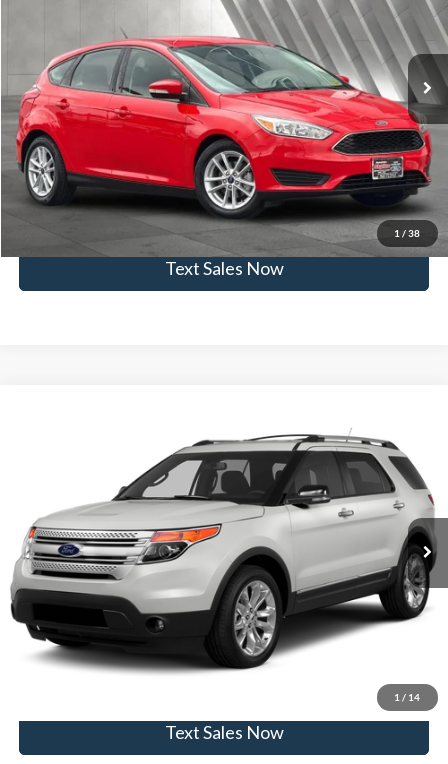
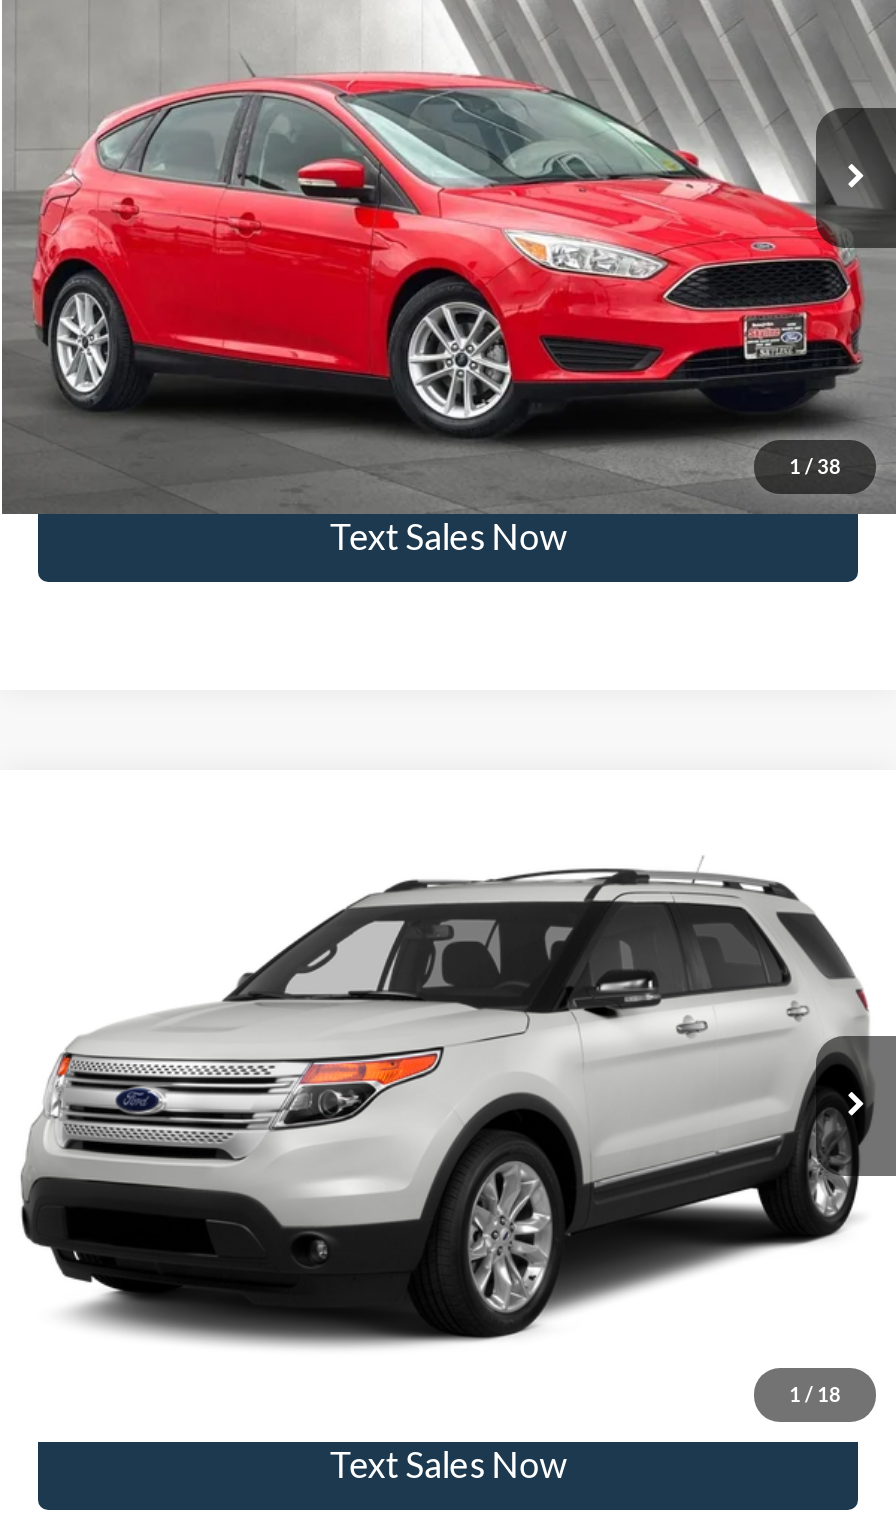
[394,691,420,703] 1 / 14 -> [789,1381,841,1405] 1 / 18

